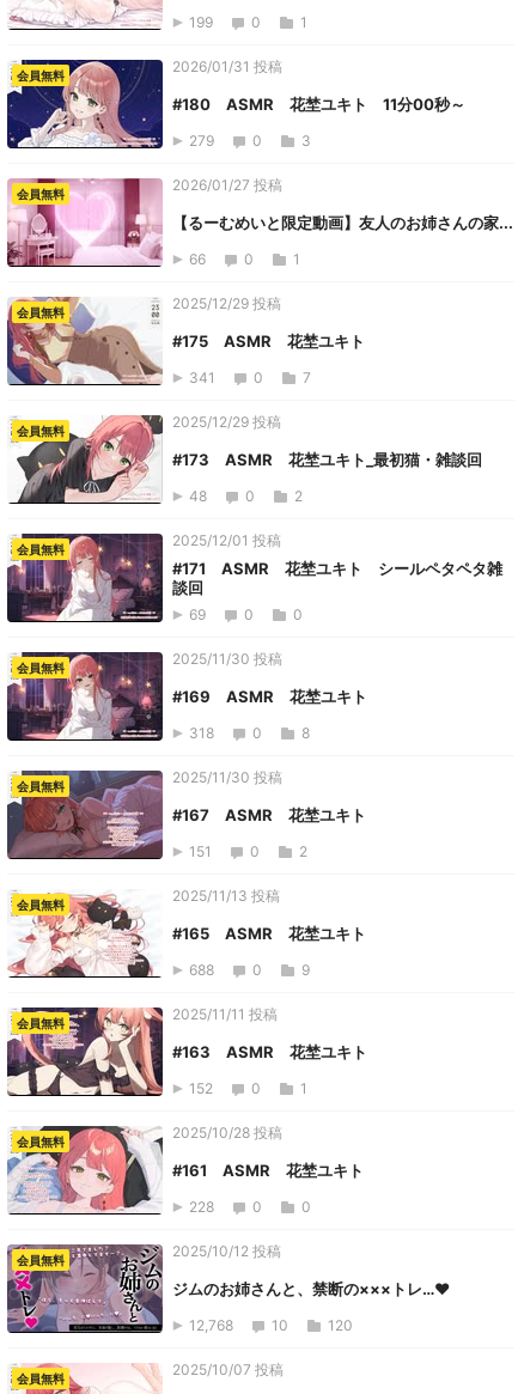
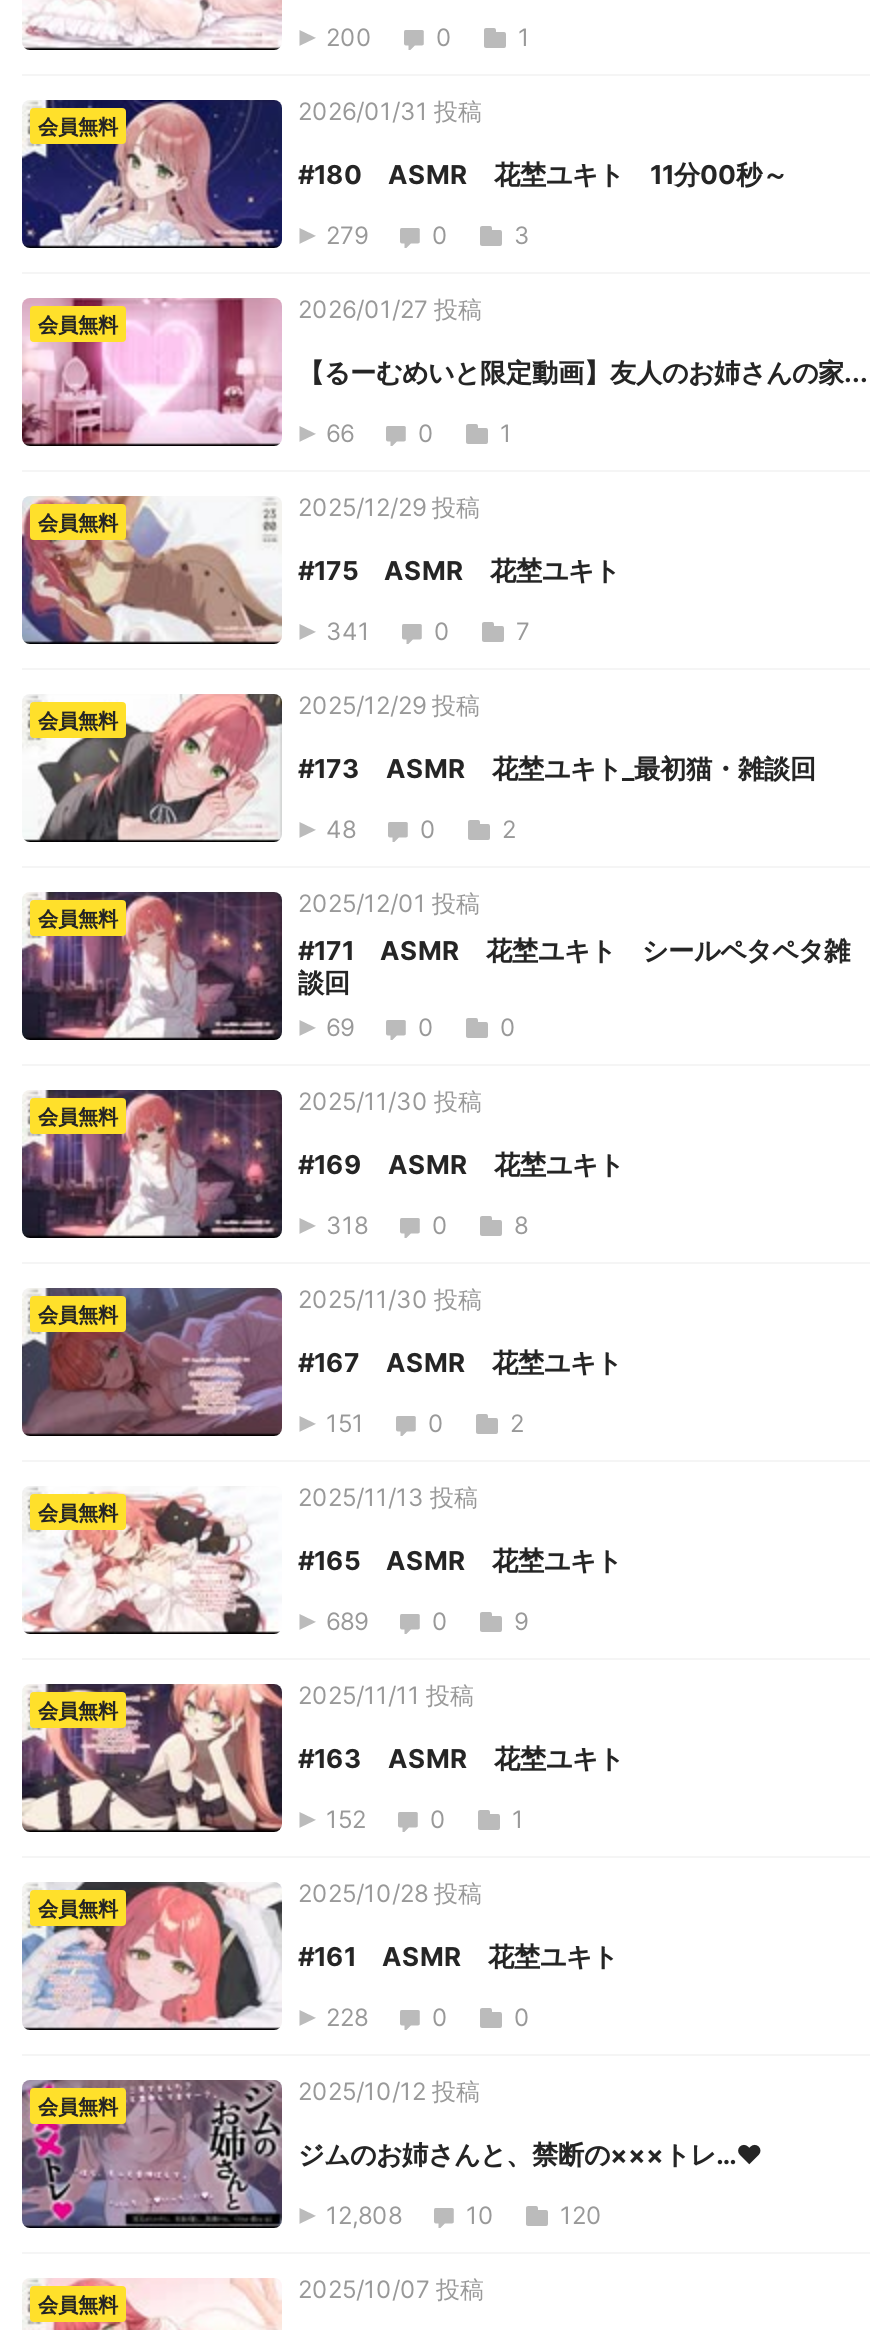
[189,13,213,31] 199 -> [326,22,372,52] 200
[189,961,214,979] 688 -> [326,1606,368,1636] 689
[189,1316,233,1334] 12,768 -> [326,2200,402,2230] 12,808

